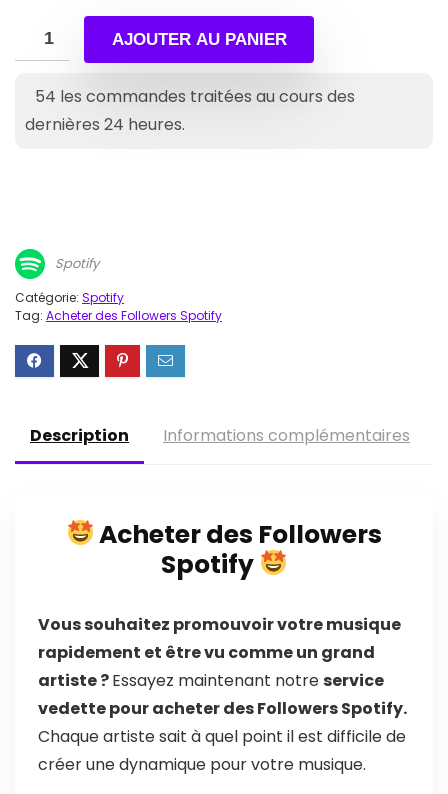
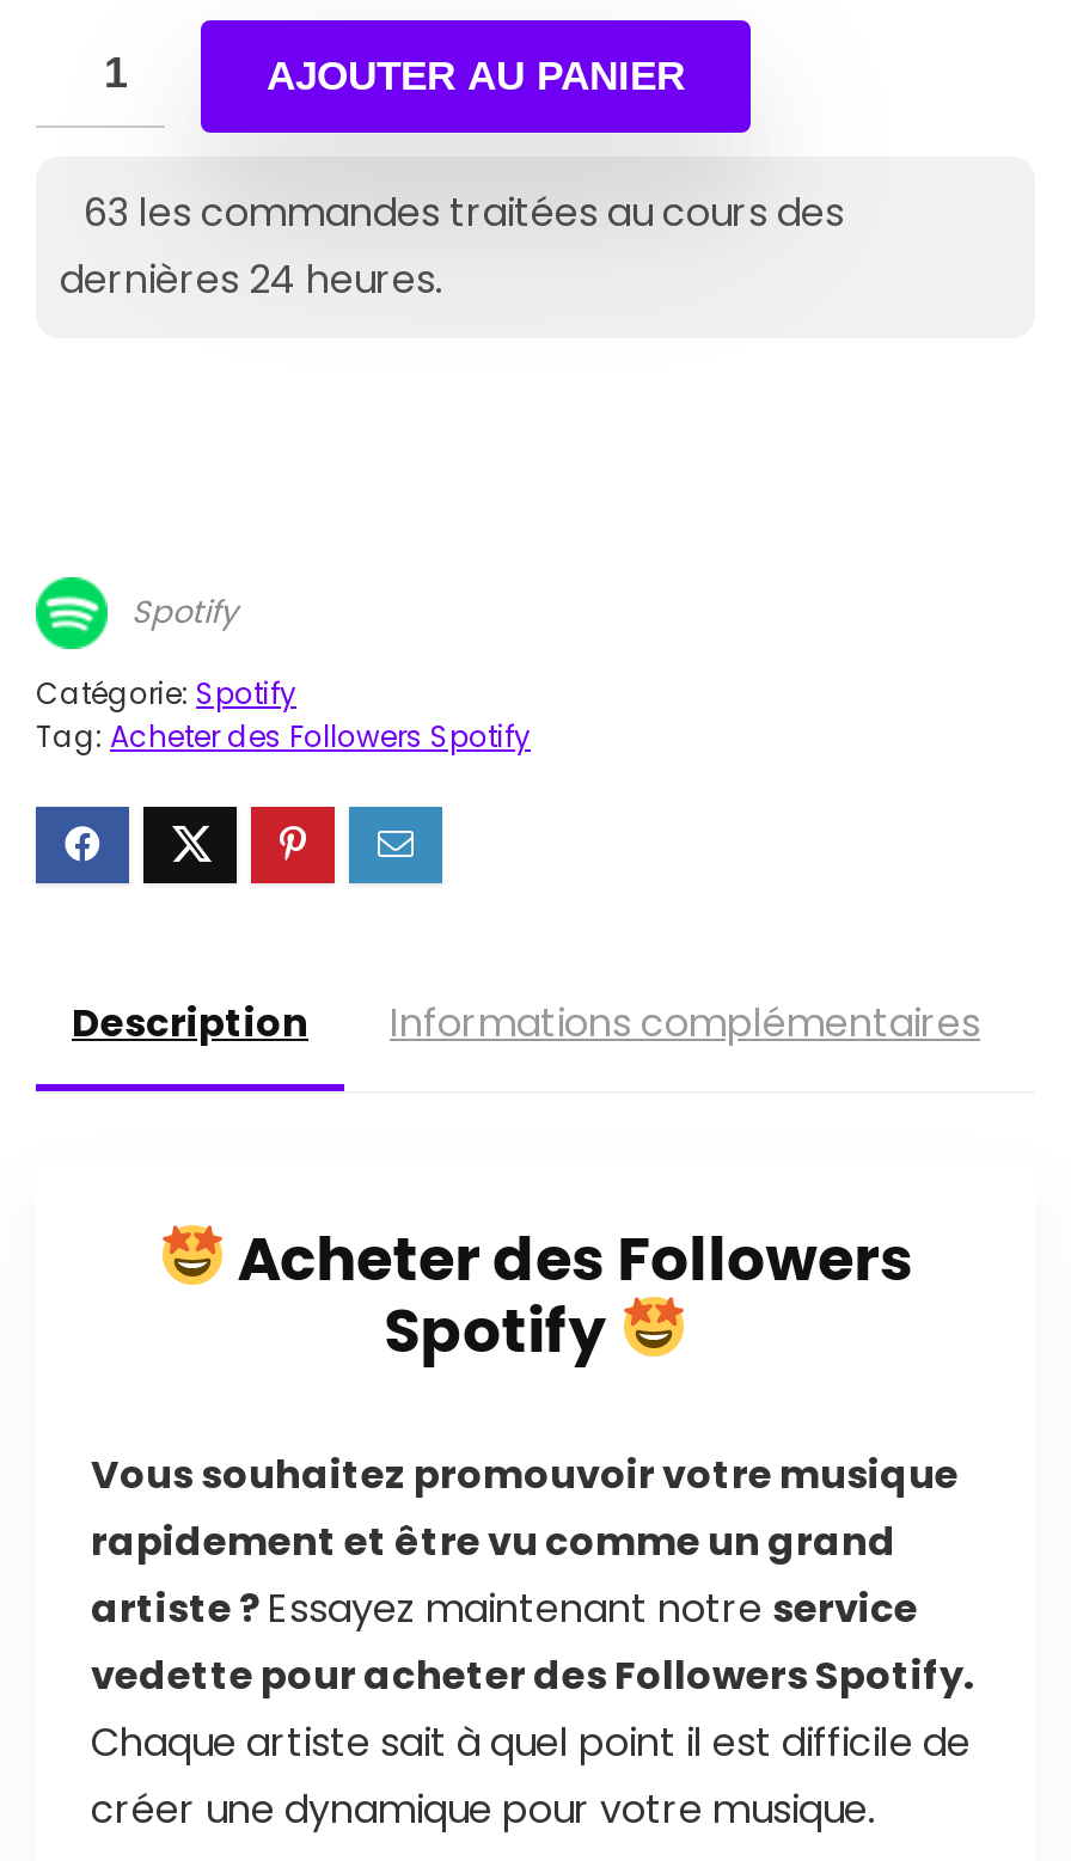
[35,85,355,108] 54 les commandes traitées au cours des -> [84,185,844,240] 63 les commandes traitées au cours des

